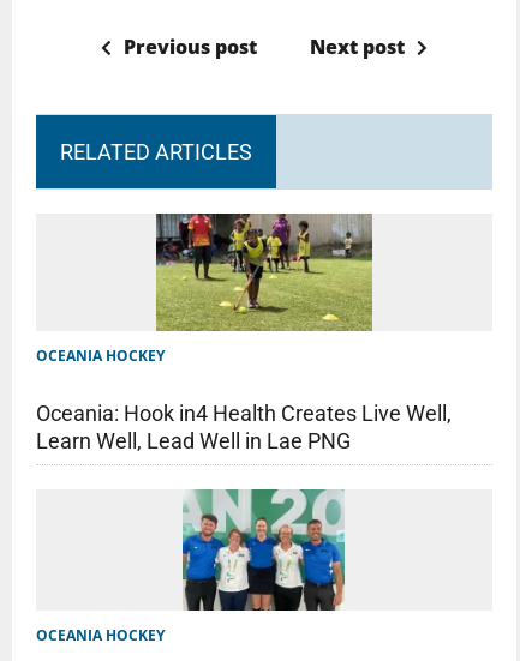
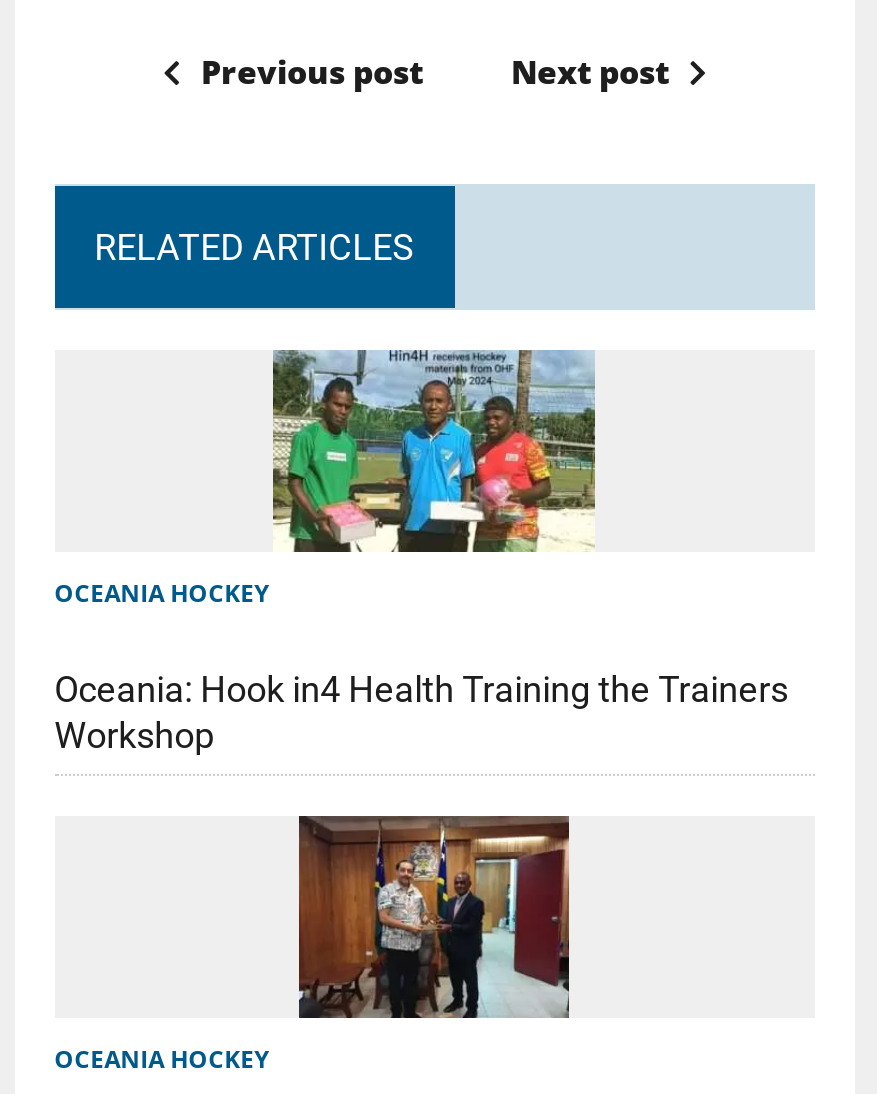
[155,212,373,332] [image] -> [255,348,615,554] [image]
[36,401,451,454] Oceania: Hook in4 Health Creates Live Well, | Learn Well, Lead Well in Lae PNG -> [54,668,788,756] Oceania: Hook in4 Health Training the Trainers | Workshop
[181,488,346,612] [image] -> [297,814,571,1020] [image]

